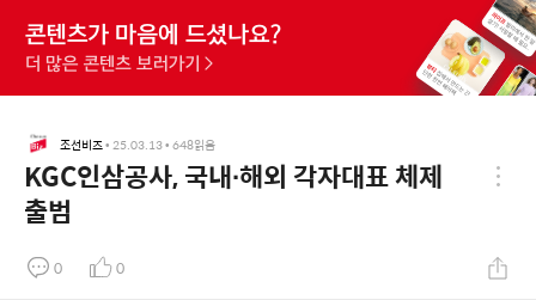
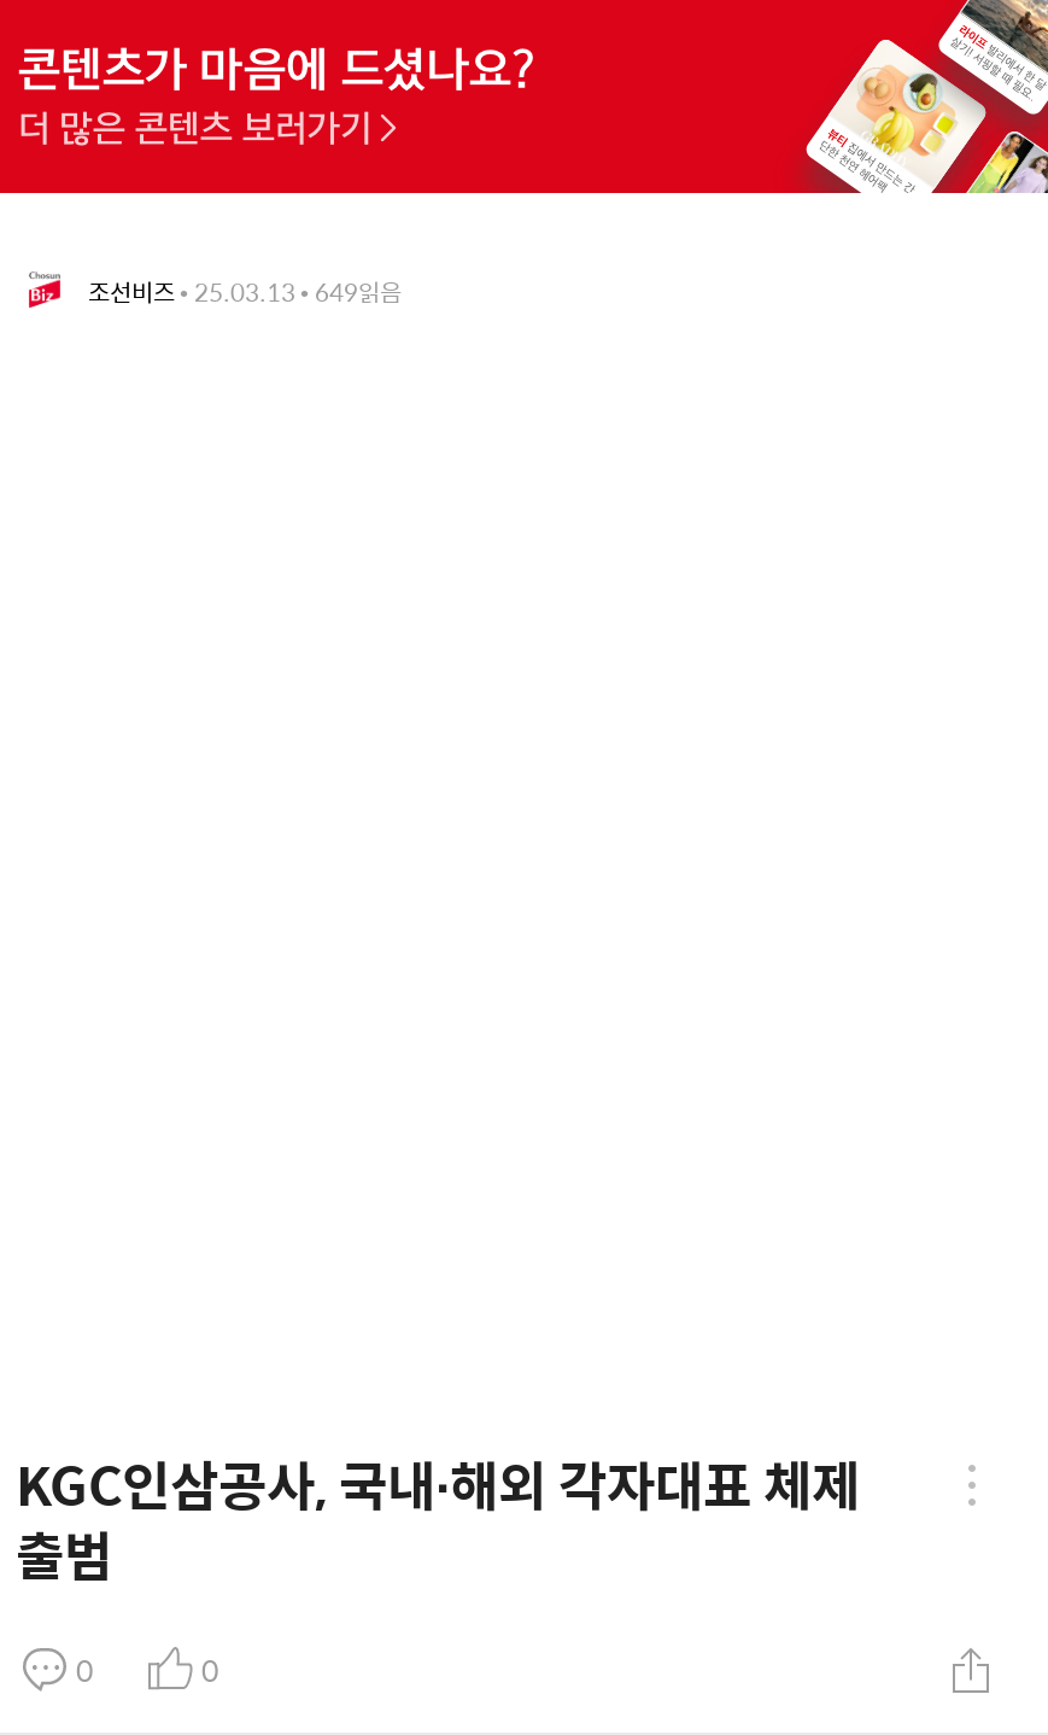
[60,134,215,152] 조선비즈 • 25.03.13 • 648읽음 -> [88,271,402,308] 조선비즈 • 25.03.13 • 649읽음

